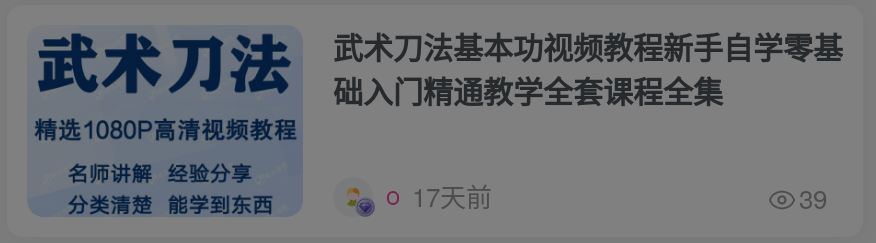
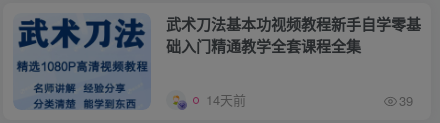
[412,177,492,215] 17天前 -> [205,90,245,109] 14天前

